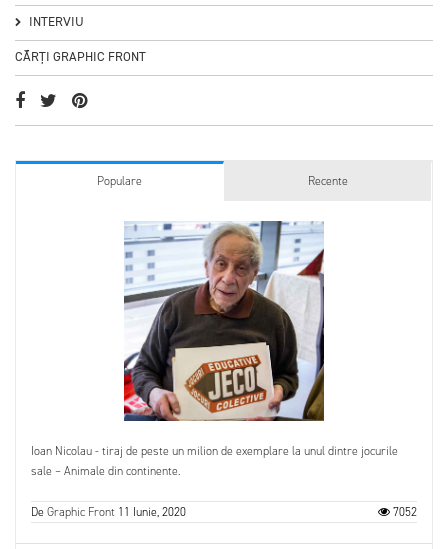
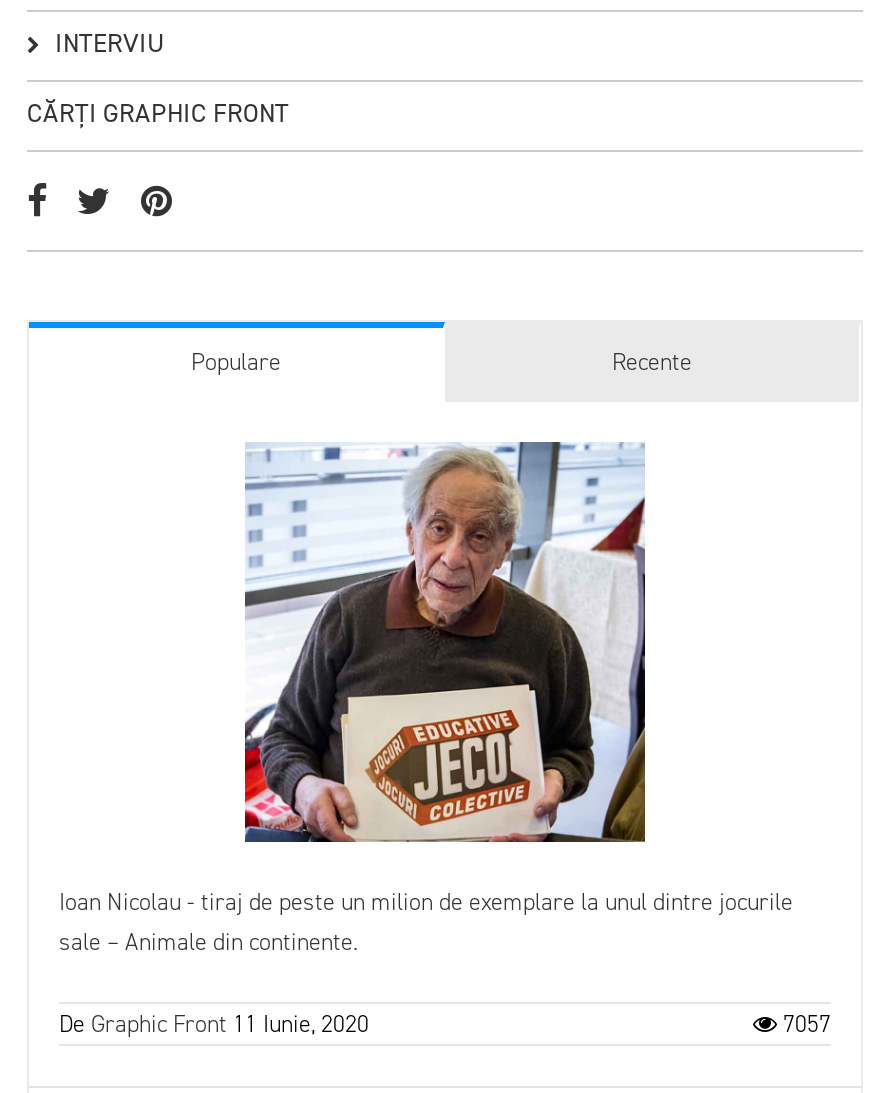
[390,504,417,520] 7052 -> [777,1008,831,1040] 7057

